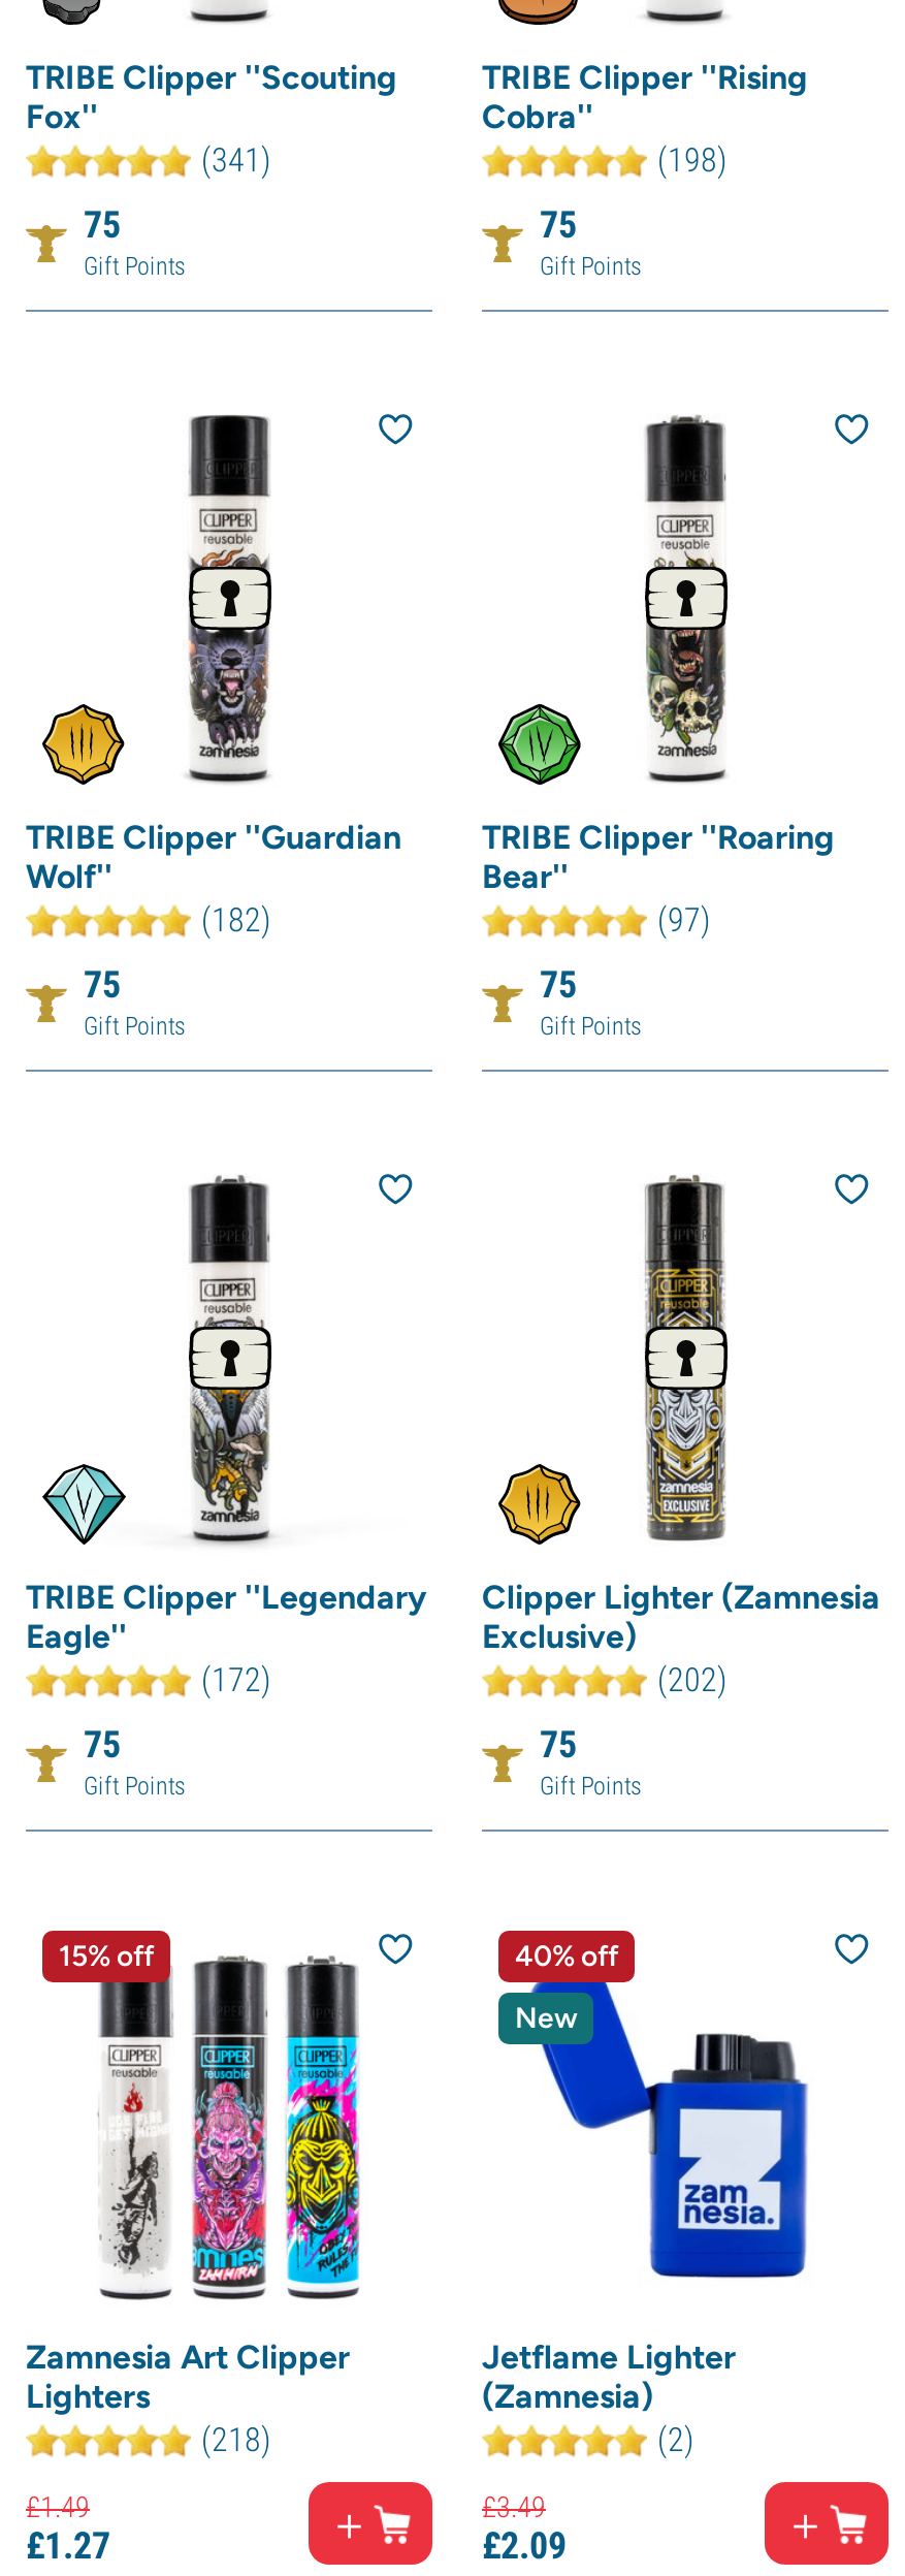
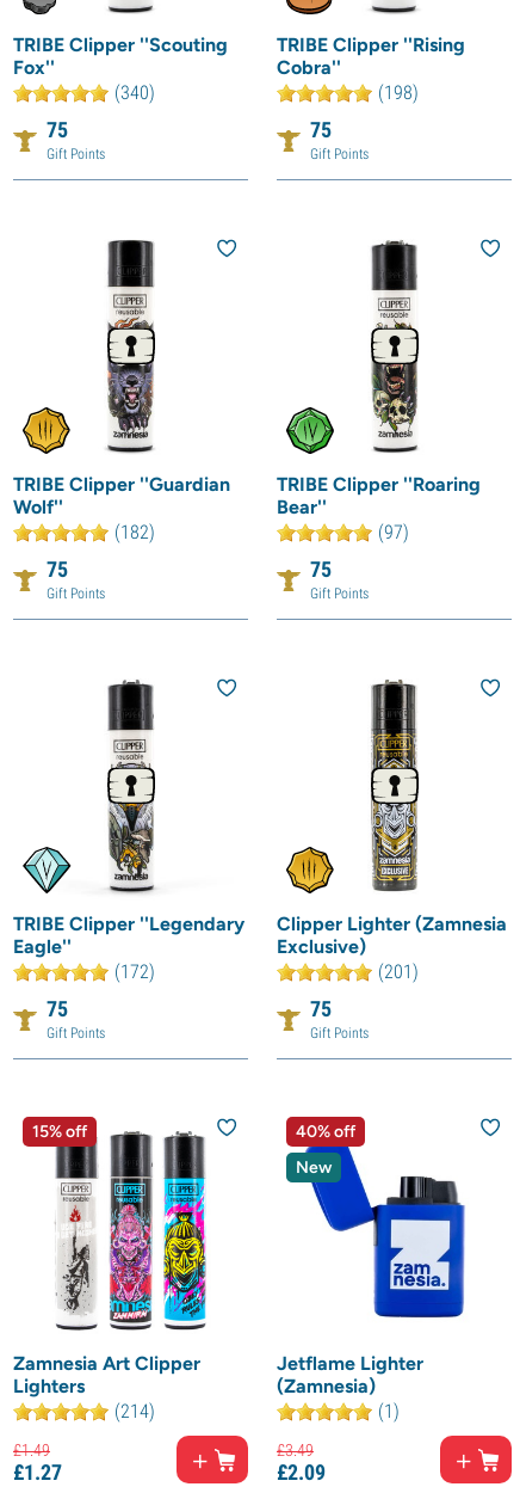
[201,140,271,180] (341) -> [114,81,155,104] (340)
[657,1660,728,1699] (202) -> [378,960,419,983] (201)
[201,2420,271,2459] (218) -> [114,1400,155,1423] (214)
[657,2420,694,2459] (2) -> [378,1400,400,1423] (1)

